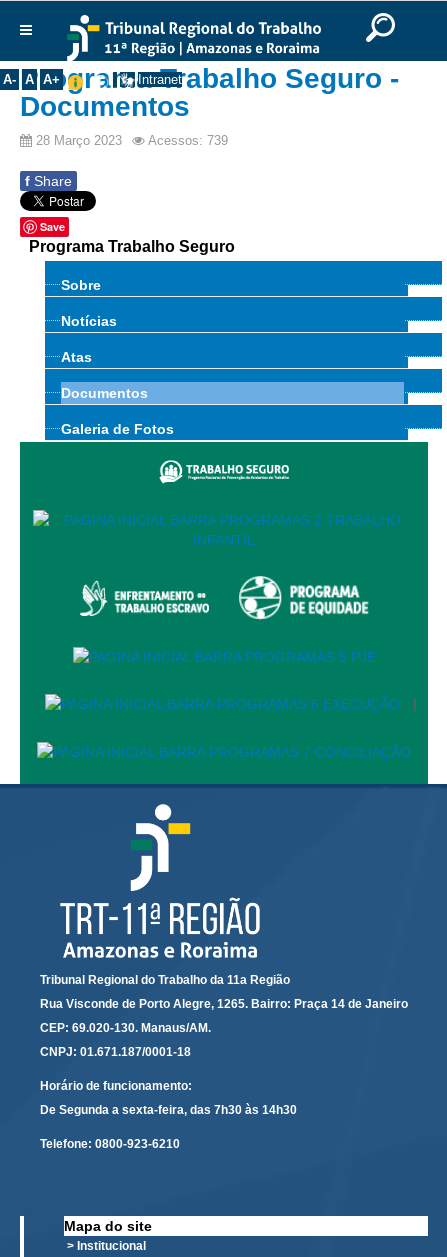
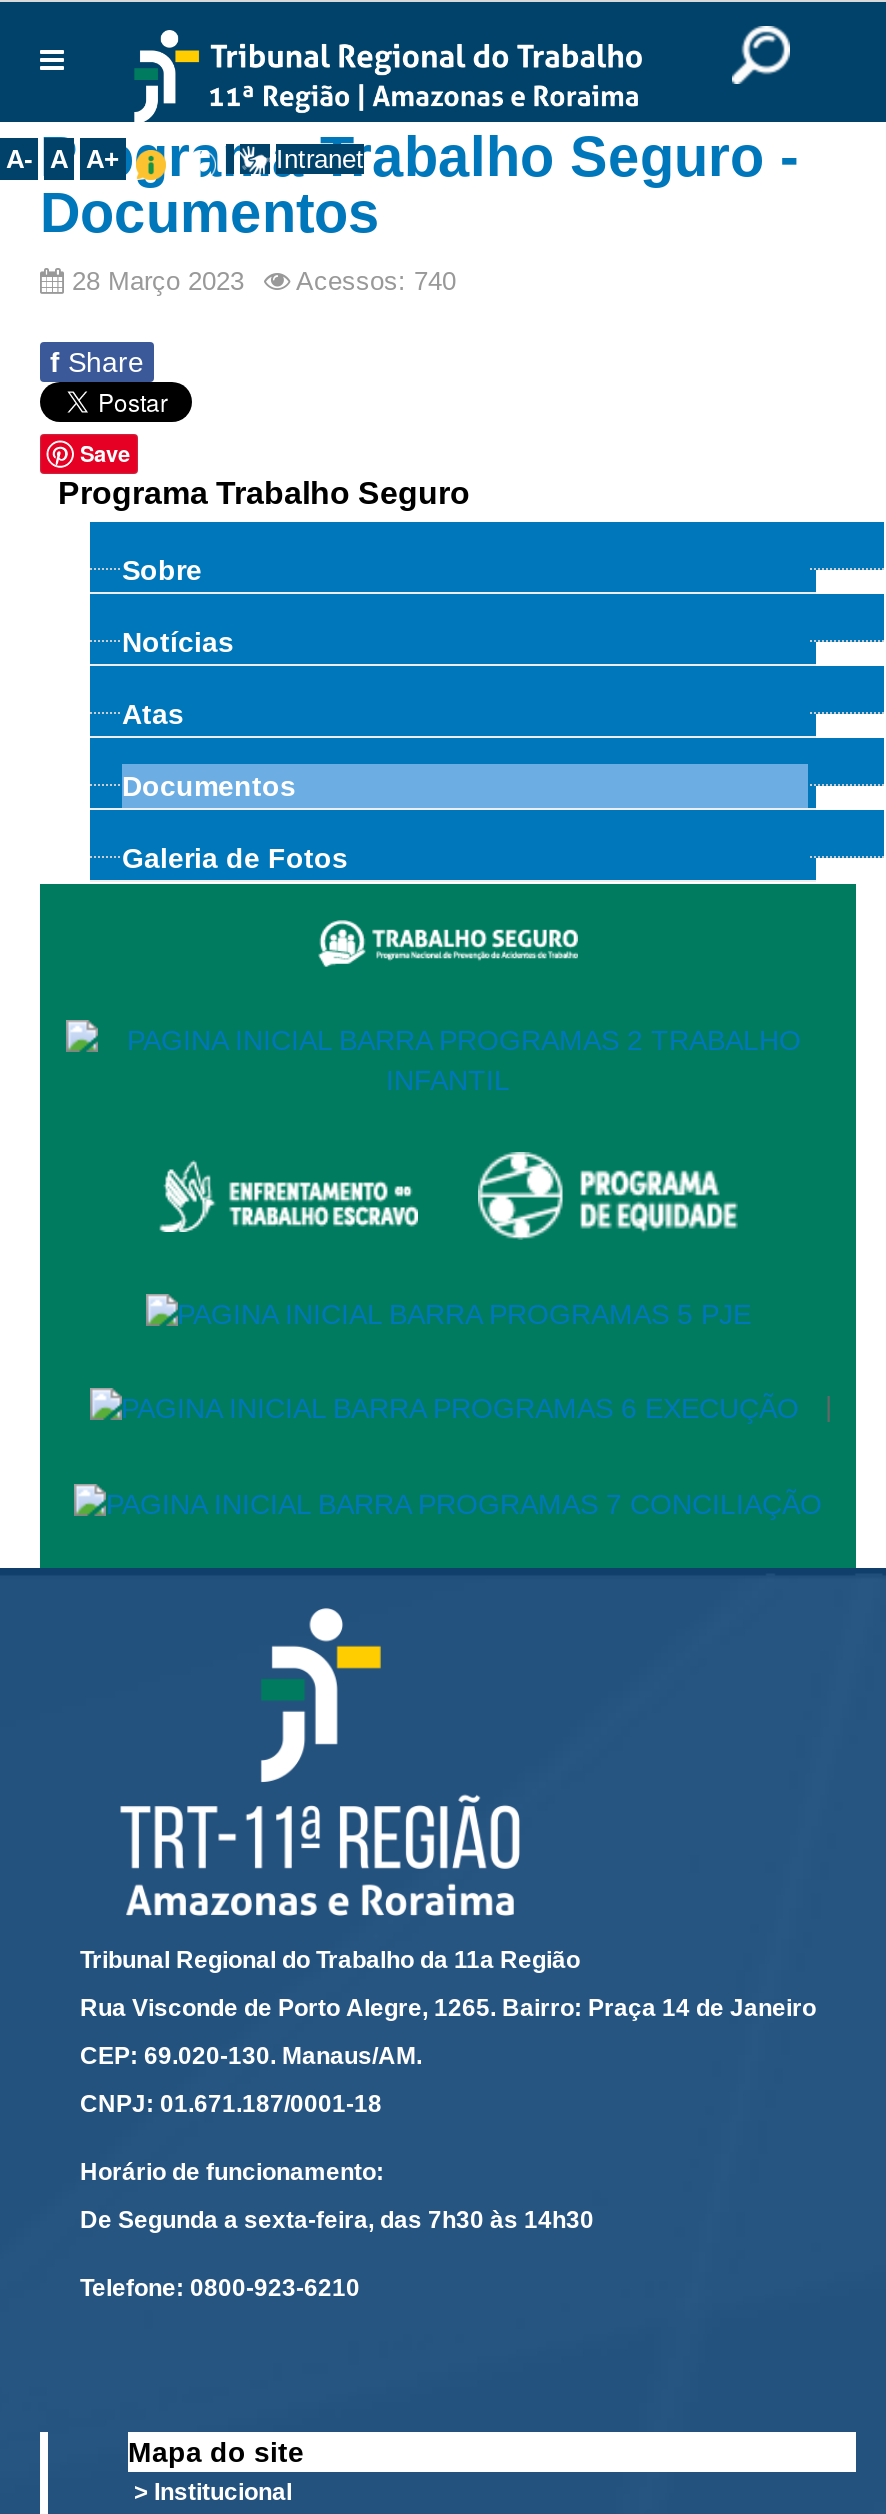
[148,133,228,148] Acessos: 739 -> [296,267,456,297] Acessos: 740

